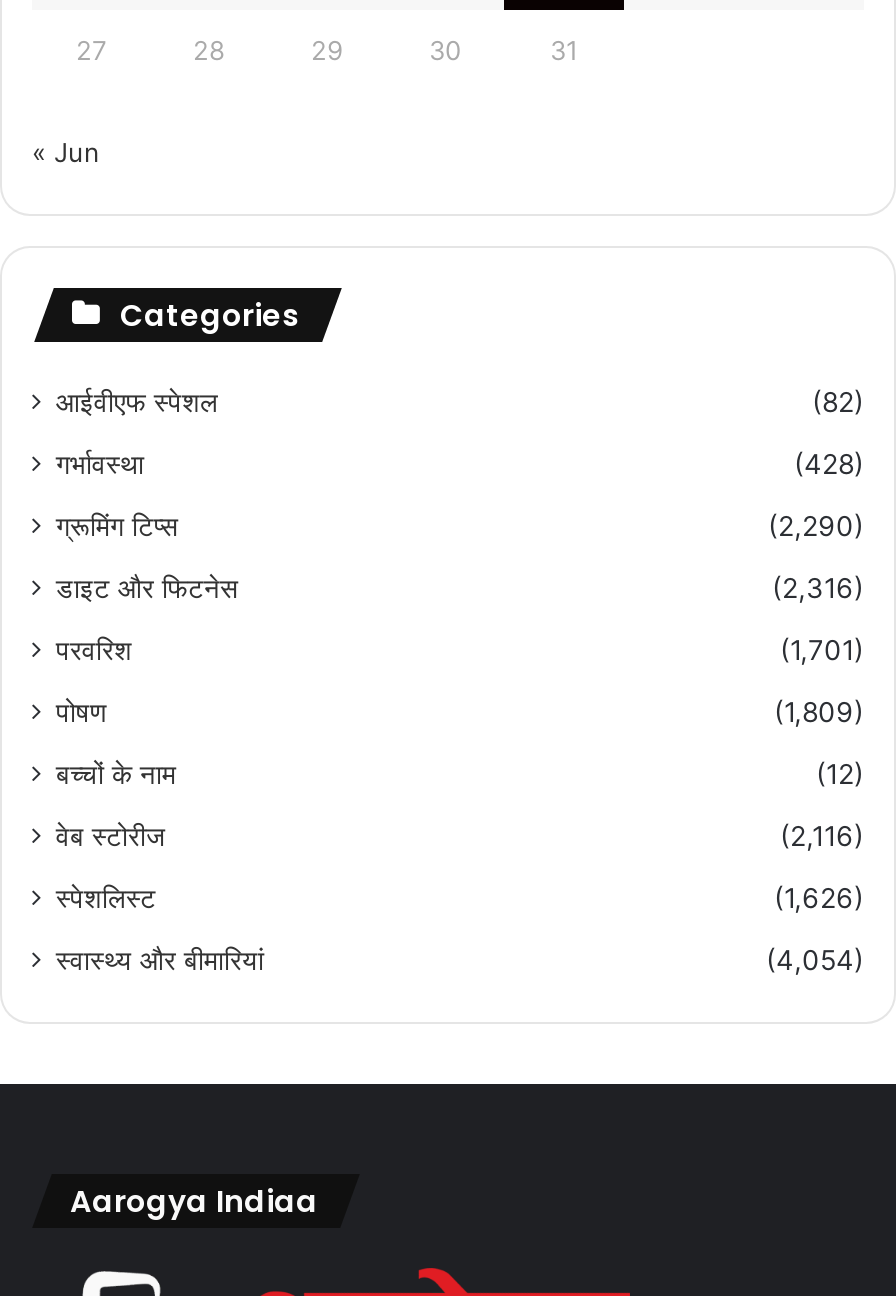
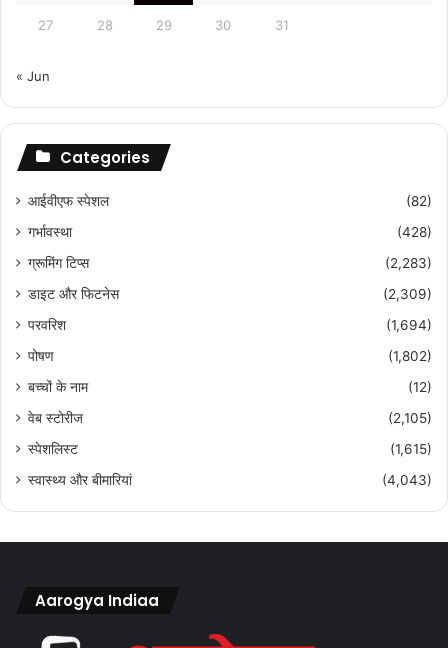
[768,509,864,541] (2,290) -> [385,255,432,271] (2,283)
[772,571,864,603] (2,316) -> [383,286,432,302] (2,309)
[780,633,864,665] (1,701) -> [386,317,432,333] (1,694)
[774,695,864,727] (1,809) -> [388,348,432,364] (1,802)
[780,819,864,851] (2,116) -> [388,410,432,426] (2,105)
[774,881,864,913] (1,626) -> [390,441,432,457] (1,615)
[766,943,864,975] (4,054) -> [382,472,432,488] (4,043)

